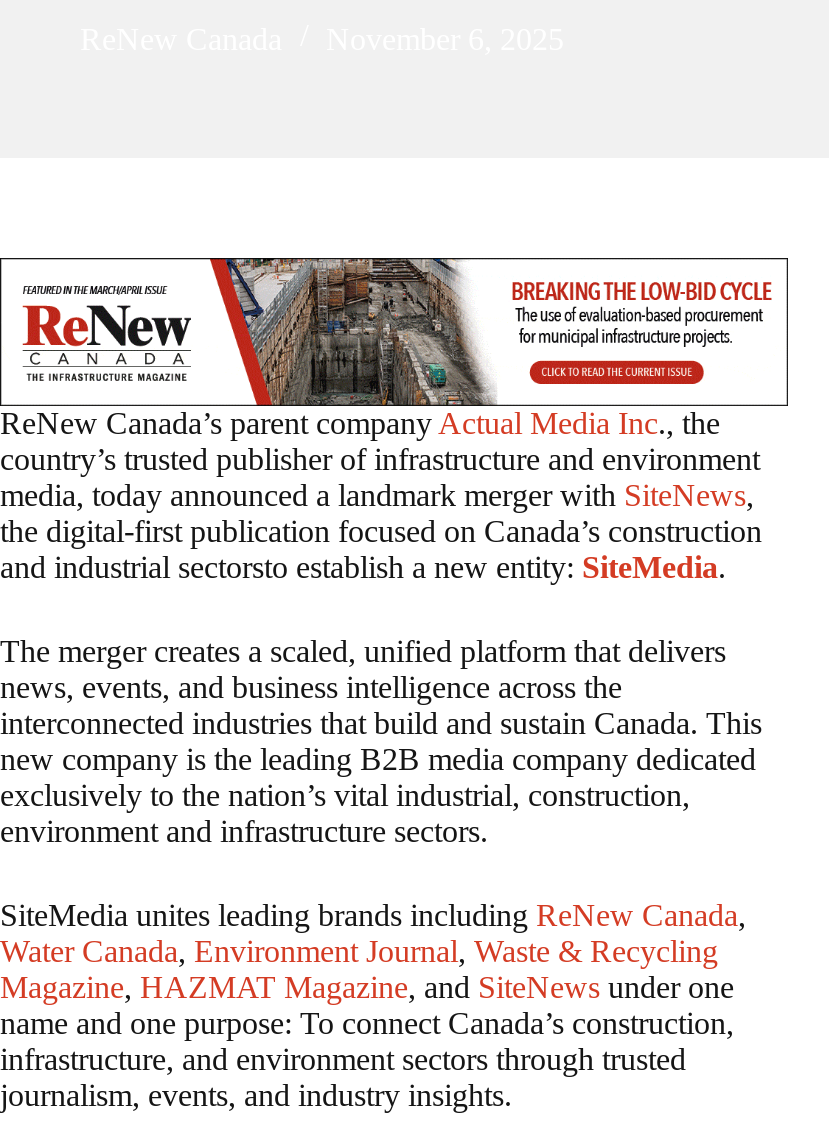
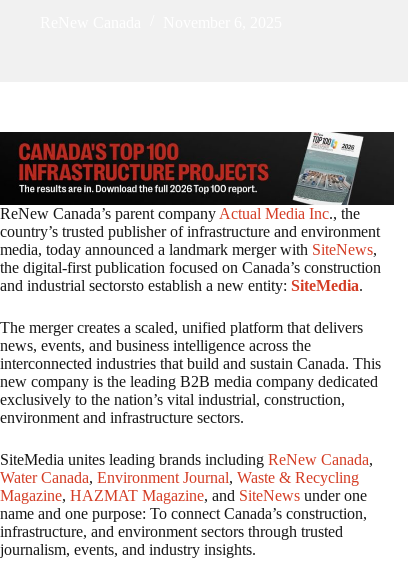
[6,256,786,404] [image] -> [3,132,394,205] [image]

